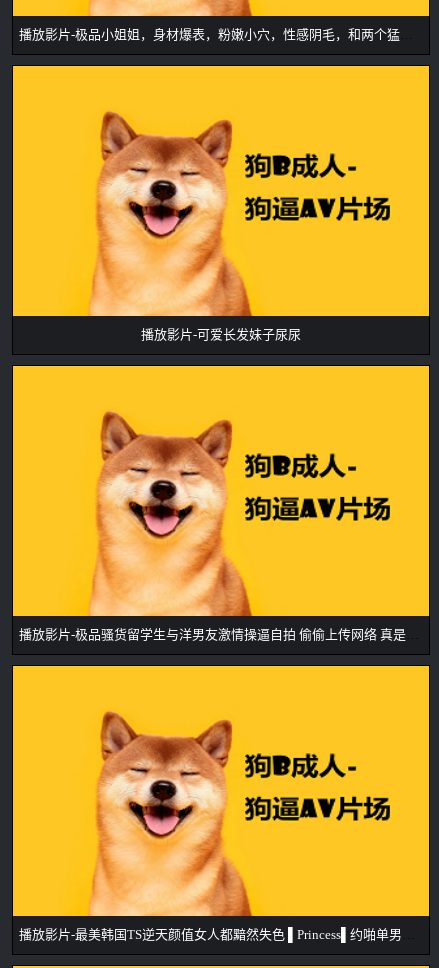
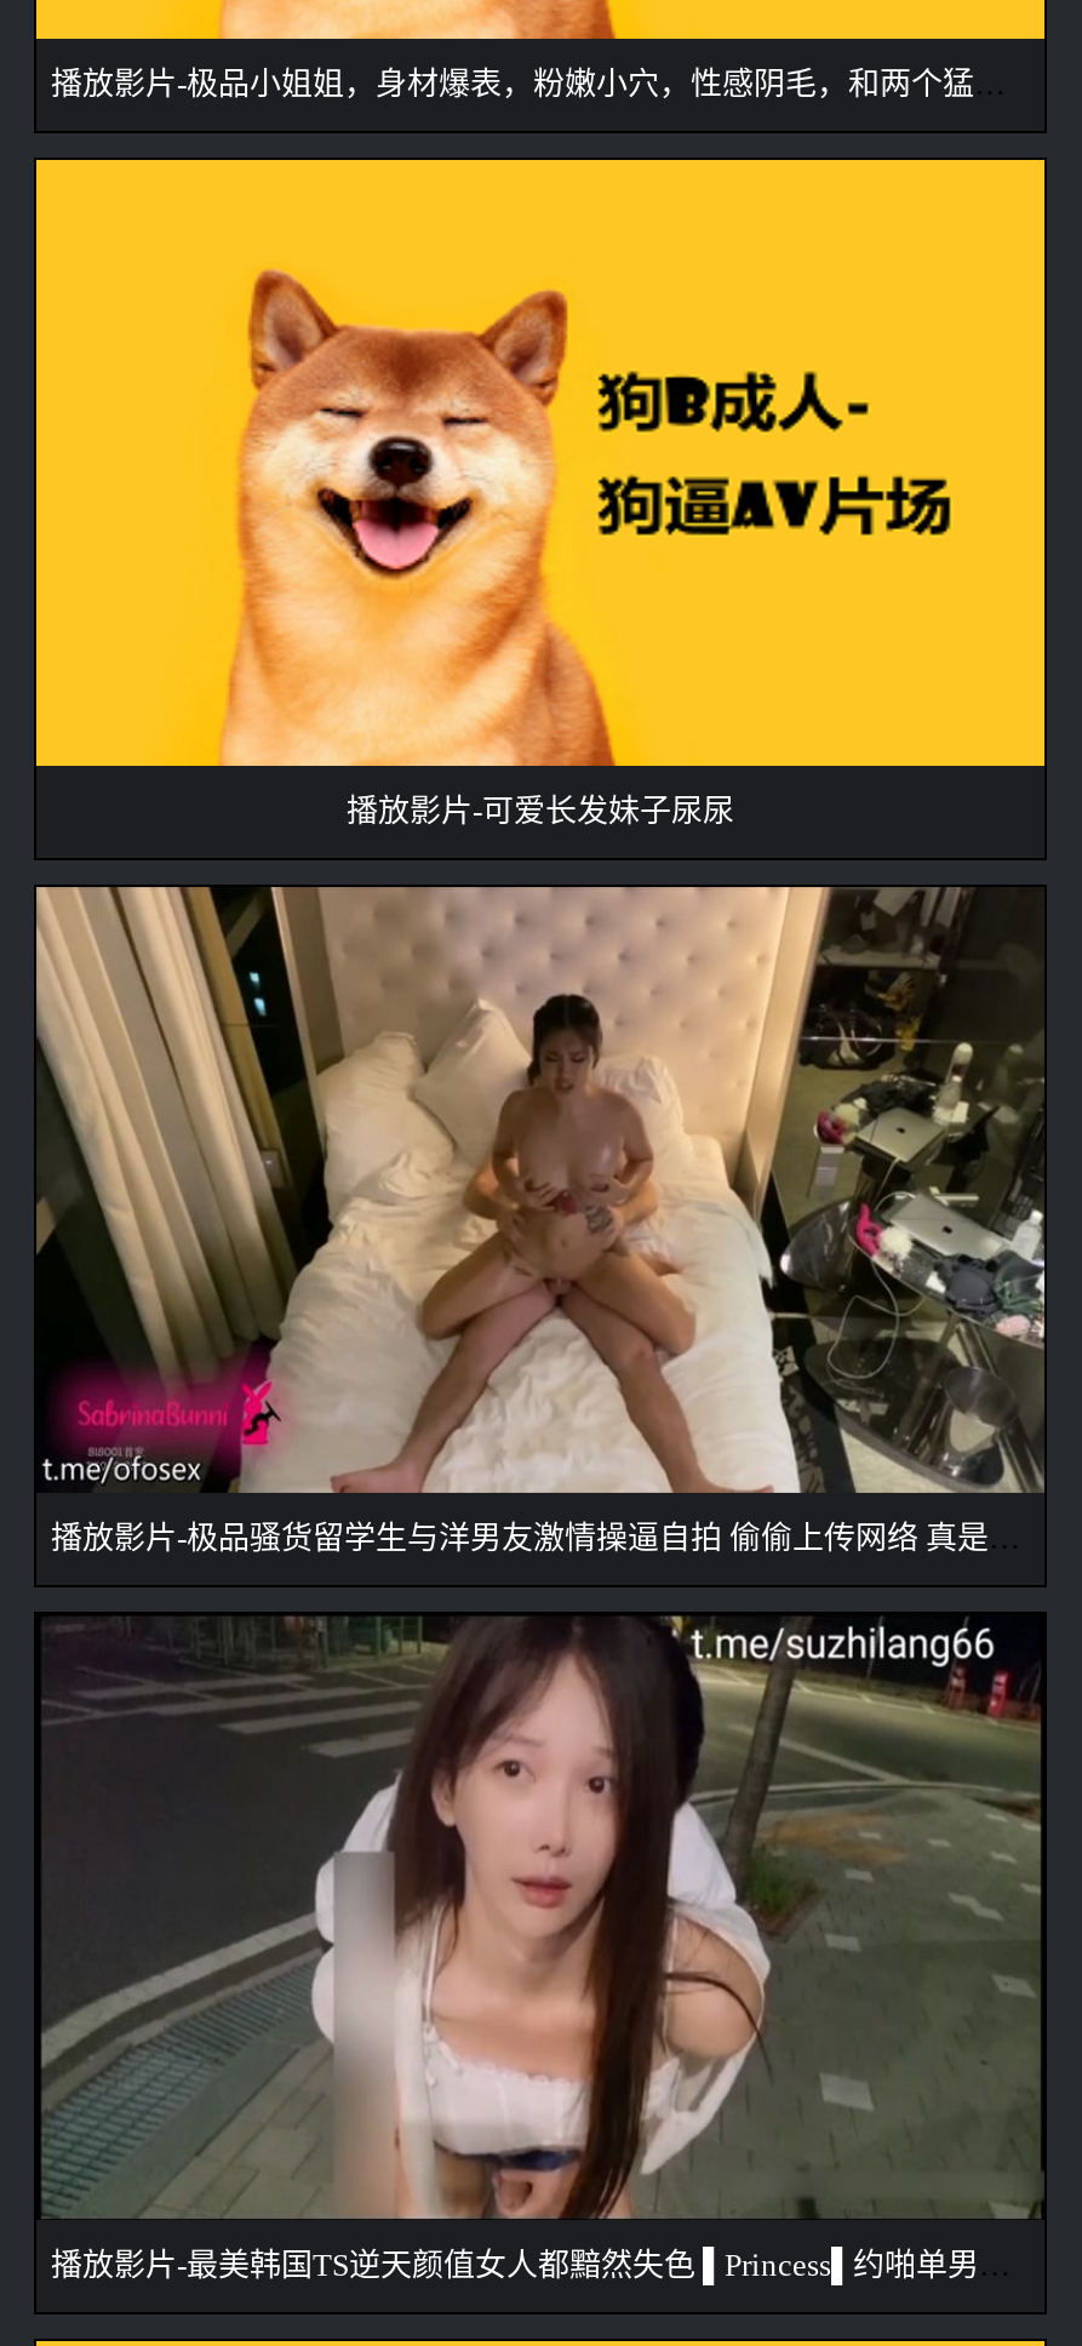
[12,365,430,617] [image] -> [36,885,1047,1495] [image]
[12,665,430,917] [image] -> [36,1614,1044,2220] [image]

